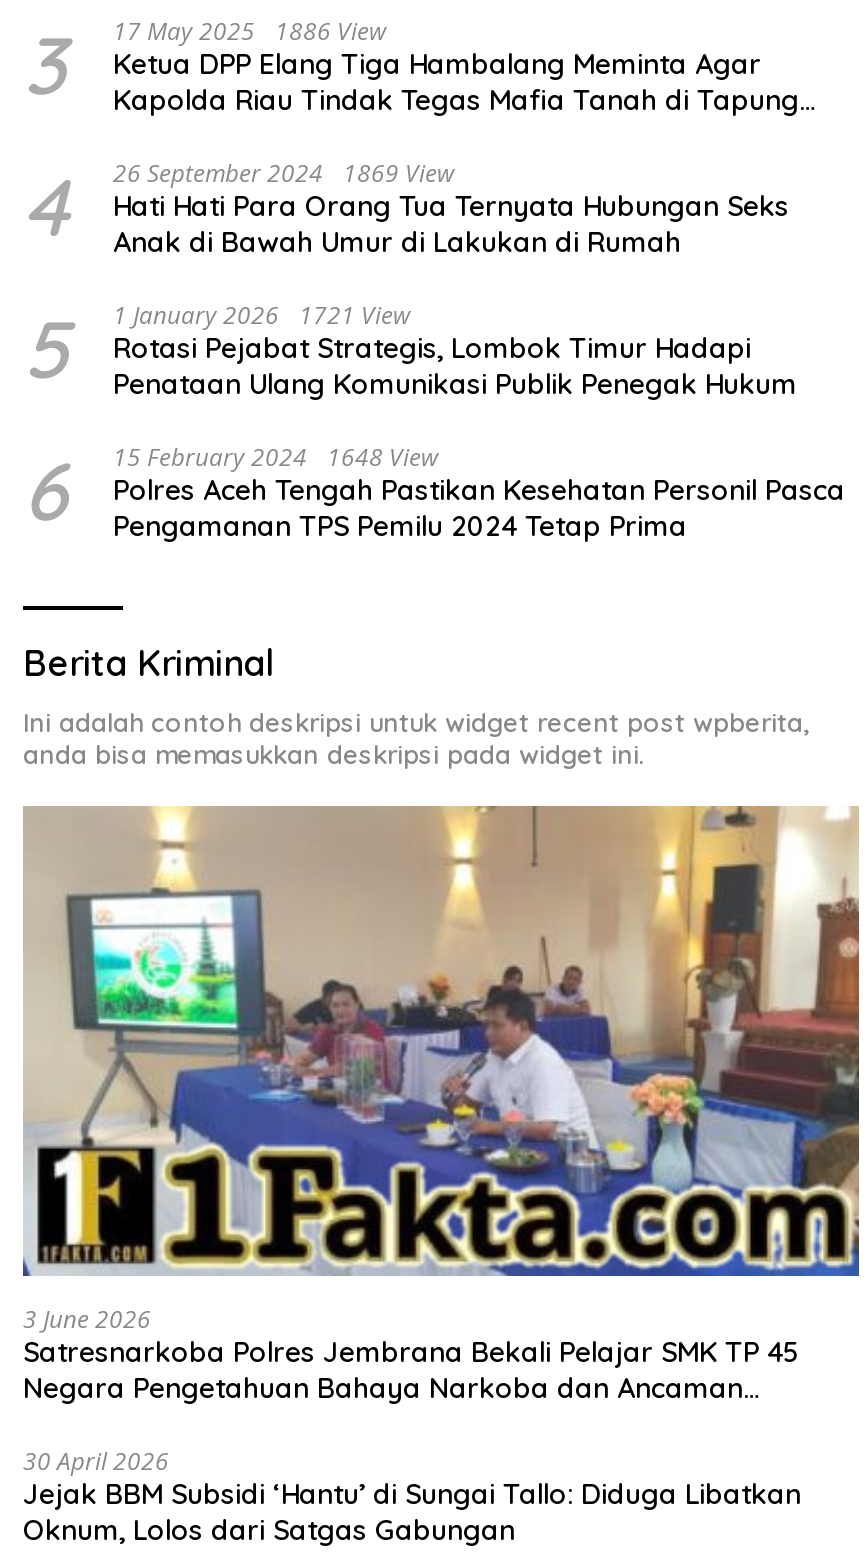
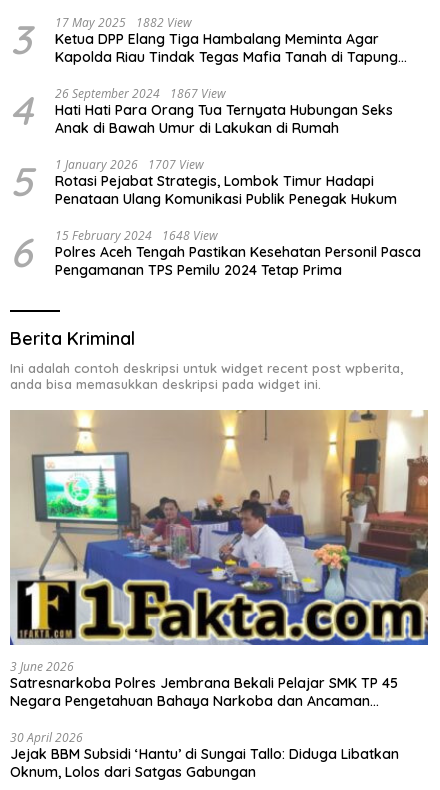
[23,14,799,118] 3 17 May 2025 1886 View Ketua DPP Elang Tiga Hambalang Meminta Agar Kapolda Riau Tindak Tegas Mafia Tanah di Tapung -> [10,13,398,65] 3 17 May 2025 1882 View Ketua DPP Elang Tiga Hambalang Meminta Agar Kapolda Riau Tindak Tegas Mafia Tanah di Tapung
[113,156,455,190] 26 September 2024 1869 View -> [55,84,226,101] 26 September 2024 1867 View
[23,298,797,402] 5 1 January 2026 1721 View Rotasi Pejabat Strategis, Lombok Timur Hadapi Penataan Ulang Komunikasi Publik Penegak Hukum -> [10,155,397,207] 5 1 January 2026 1707 View Rotasi Pejabat Strategis, Lombok Timur Hadapi Penataan Ulang Komunikasi Publik Penegak Hukum

